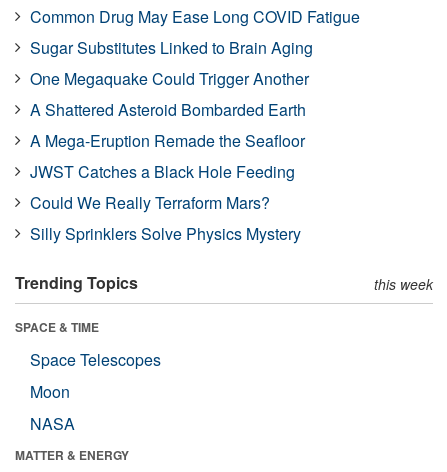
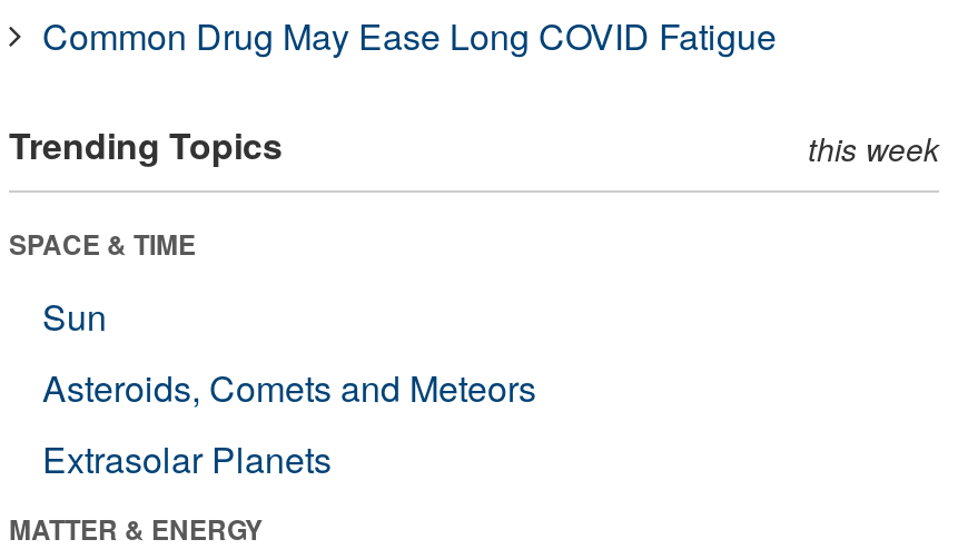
[30,36,313,245] Sugar Substitutes Linked to Brain Aging | One Megaquake Could Trigger Another | A Shattered Asteroid Bombarded Earth | A Mega-Eruption Remade the Seafloor | JWST Catches a Black Hole Feeding | Could We Really Terraform Mars? | Silly Sprinklers Solve Physics Mystery -> none
[30,348,161,435] Space Telescopes | Moon | NASA -> [42,290,536,484] Sun | Asteroids, Comets and Meteors | Extrasolar Planets

